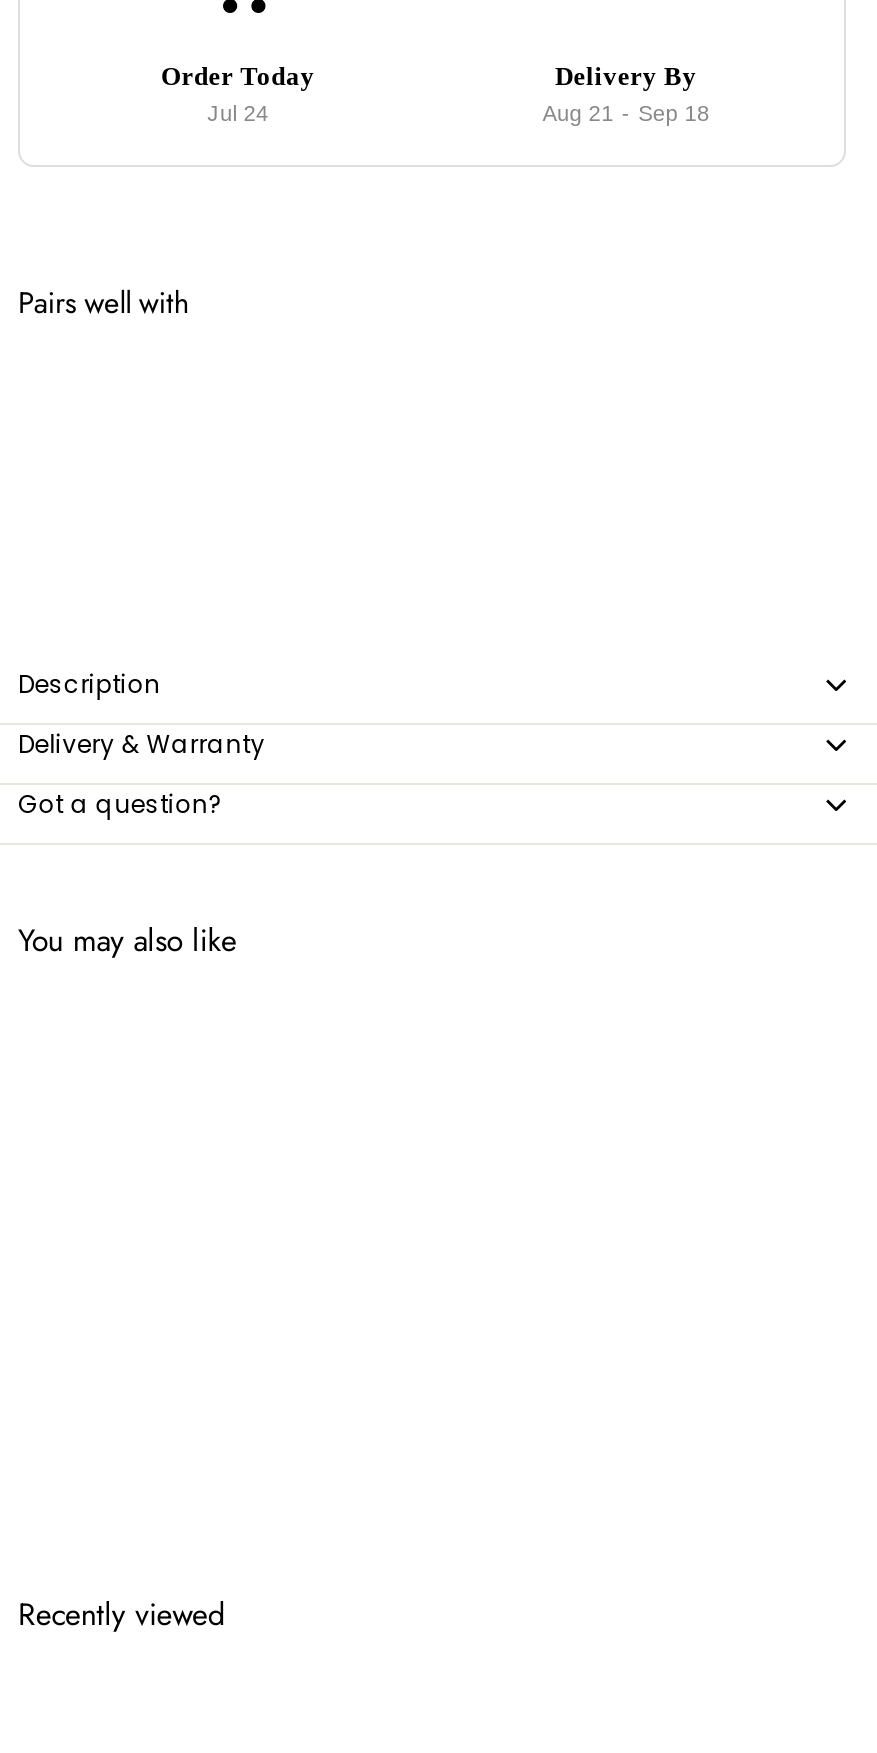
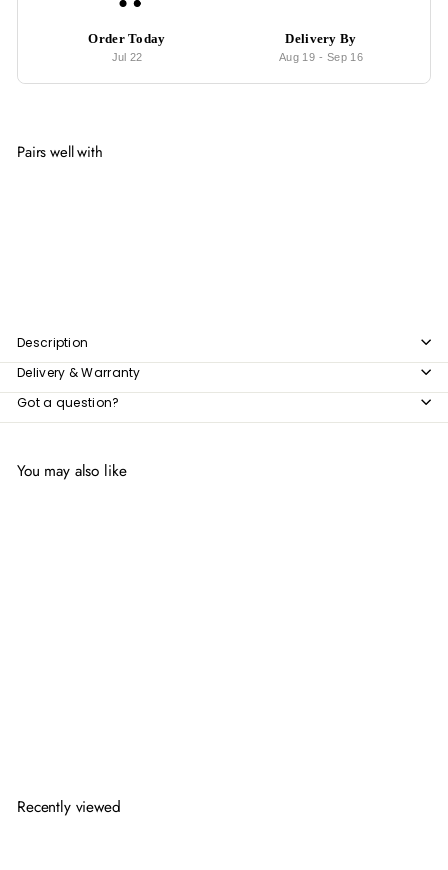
[207,101,269,125] Jul 24 -> [112,50,142,62] Jul 22
[542,101,710,125] Aug 21 - Sep 18 -> [279,50,363,62] Aug 19 - Sep 16

